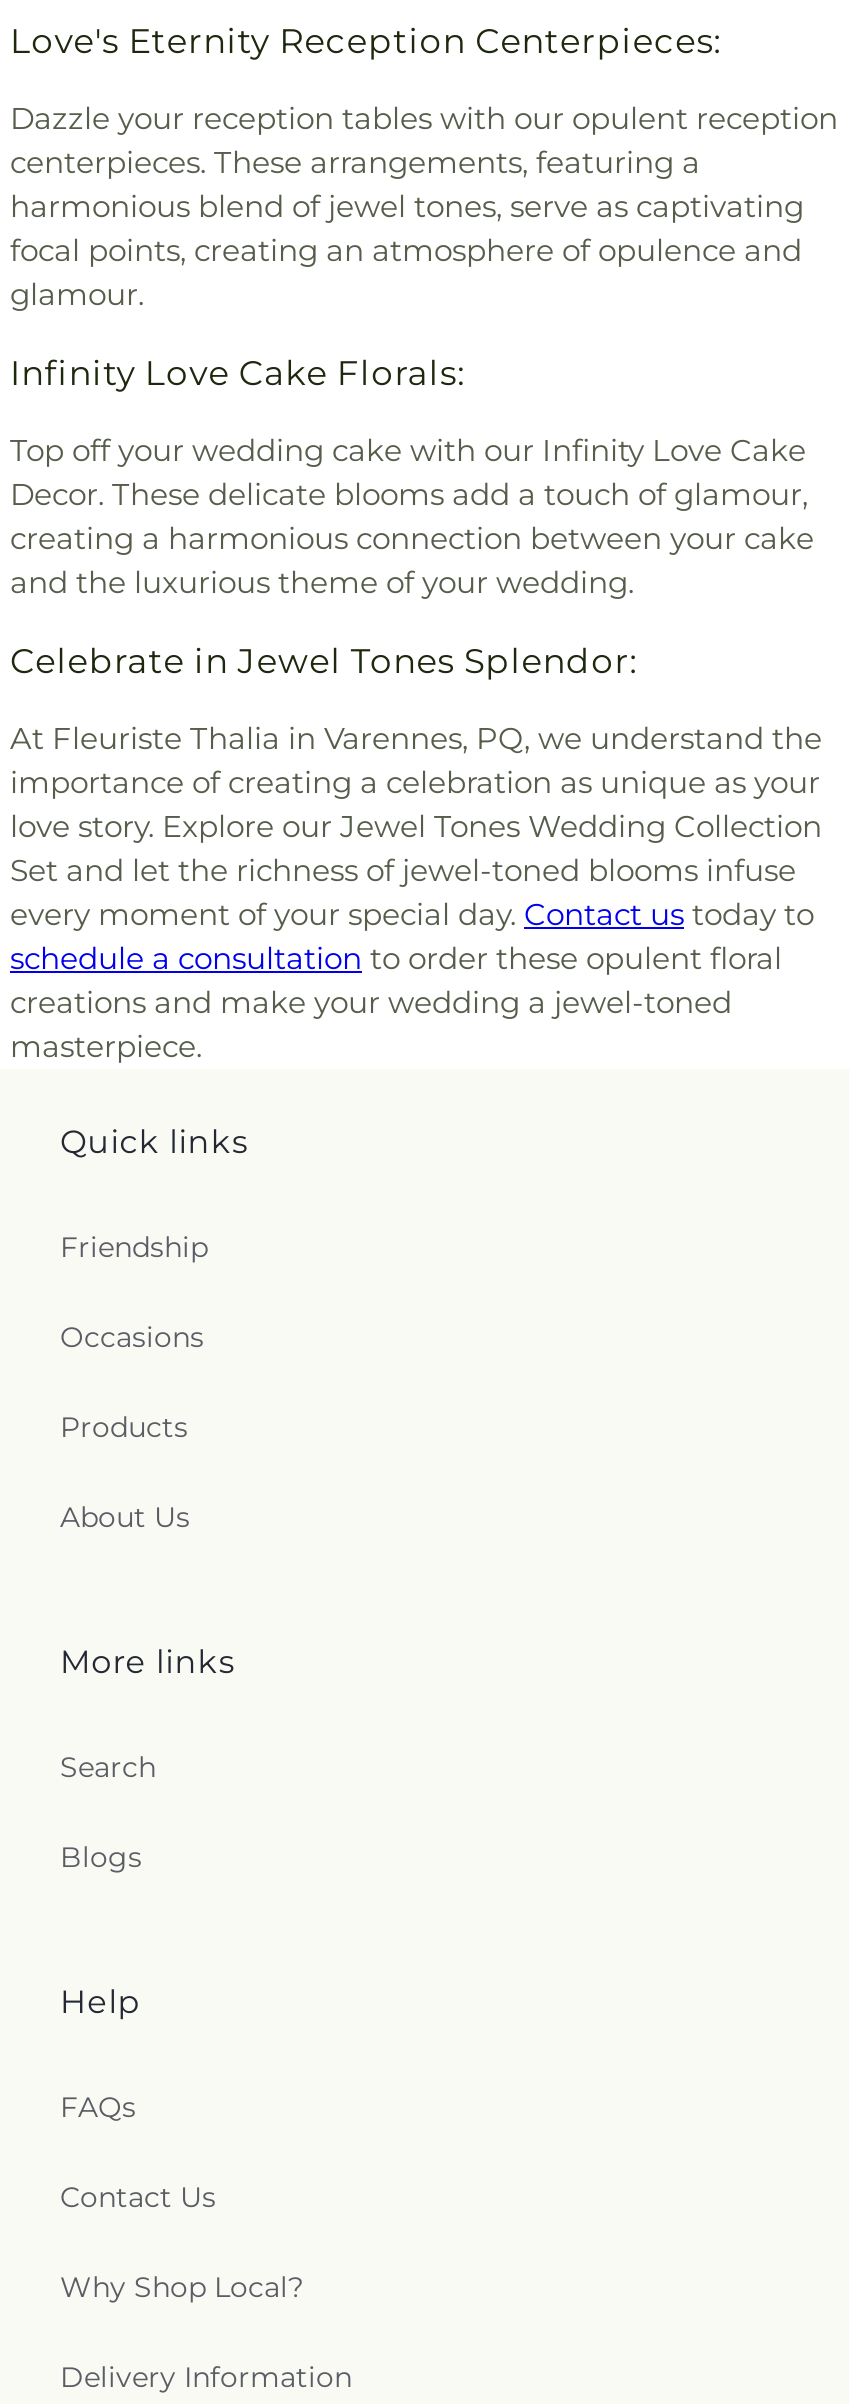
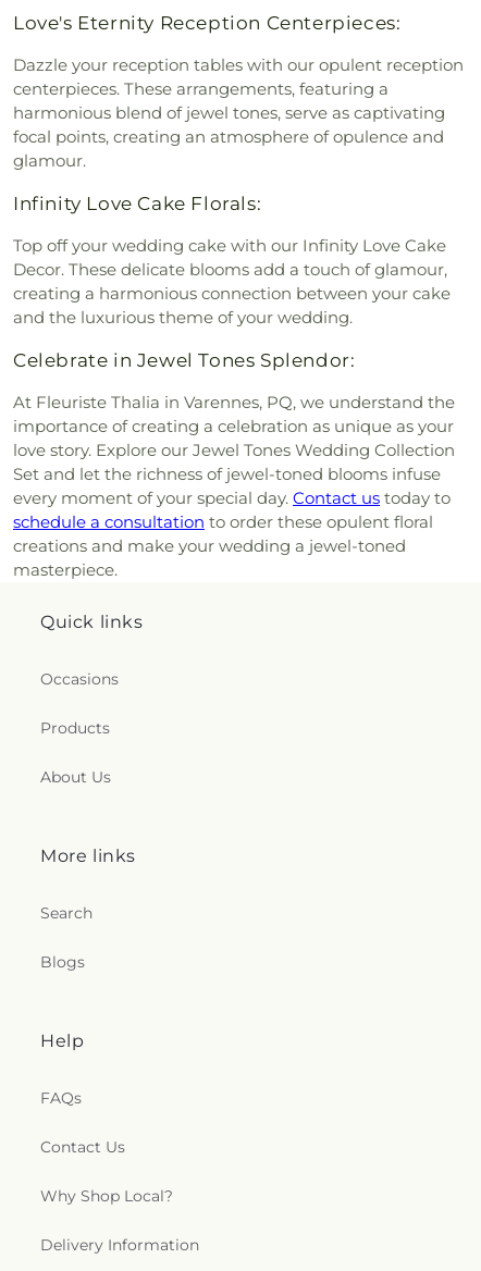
[60,1229,208,1265] Friendship -> none

